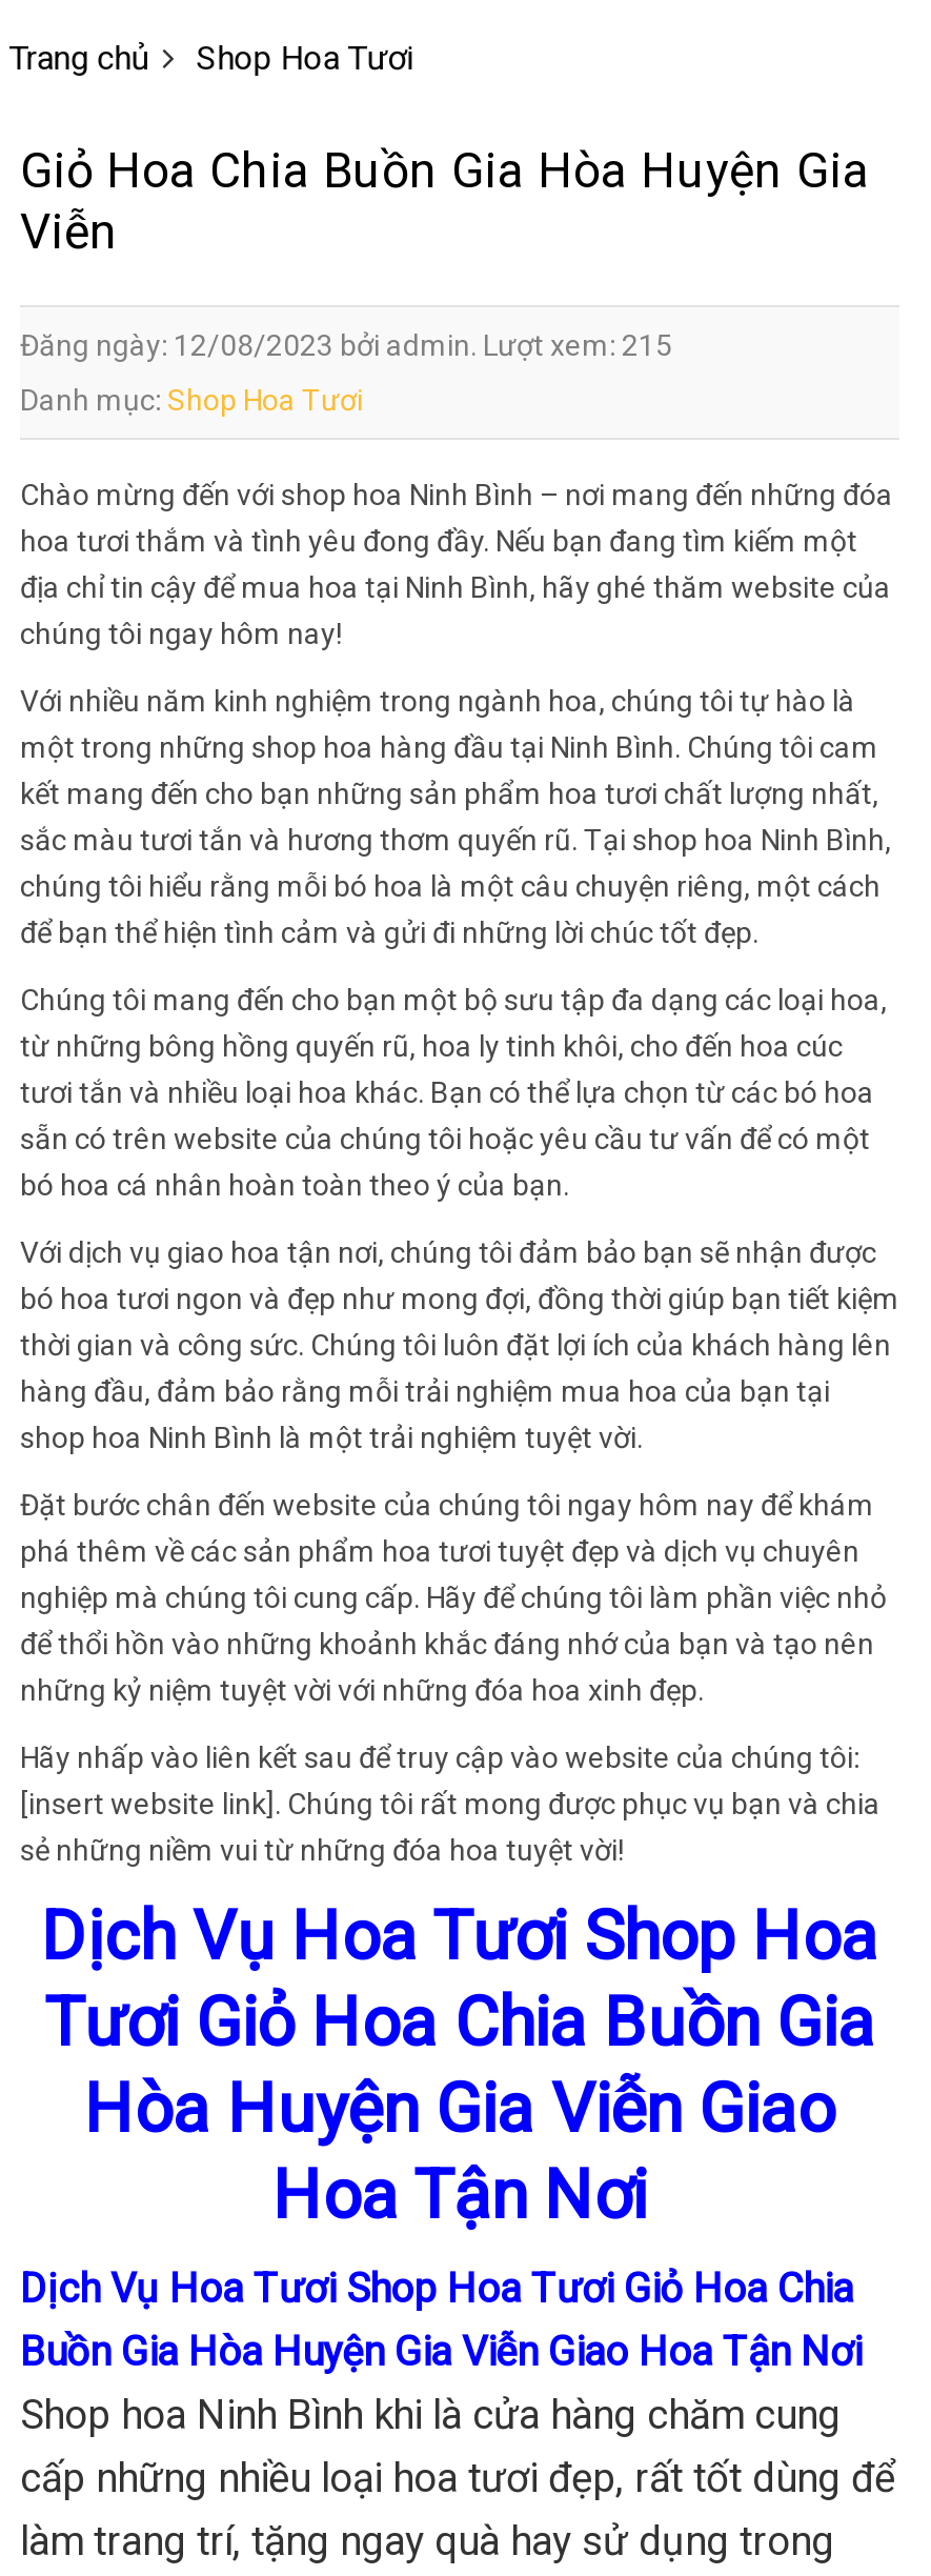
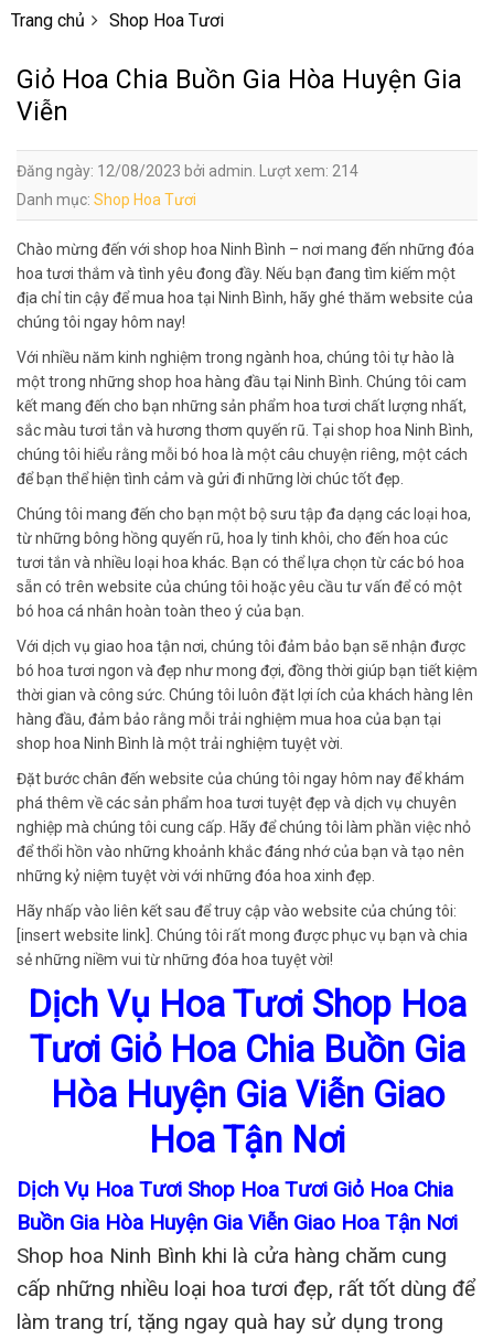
[20,327,672,361] Đăng ngày: 12/08/2023 bởi admin. Lượt xem: 215 -> [17,162,358,179] Đăng ngày: 12/08/2023 bởi admin. Lượt xem: 214

